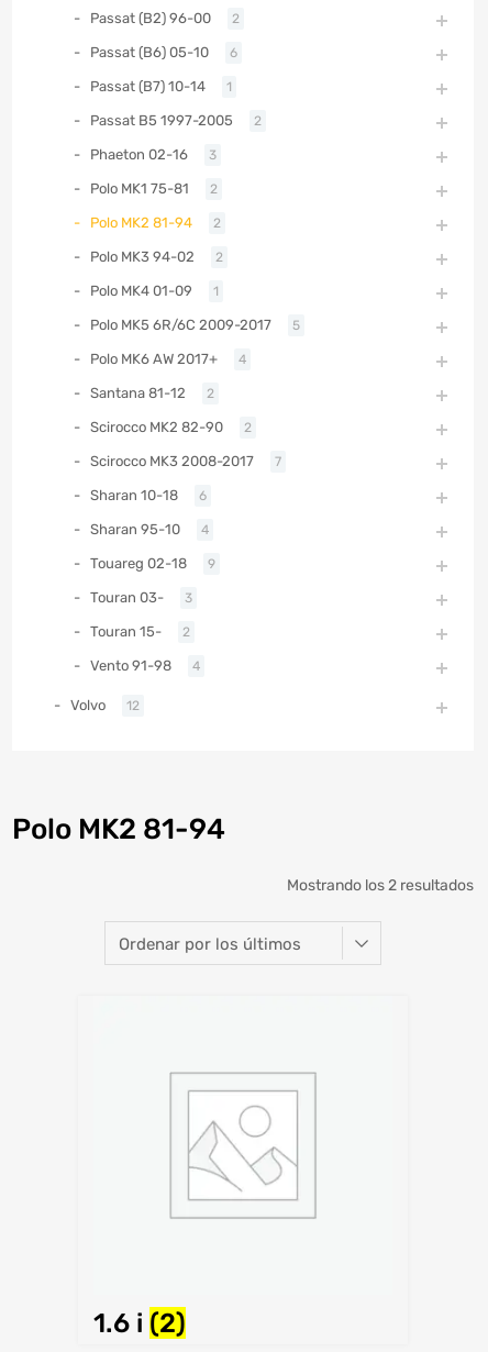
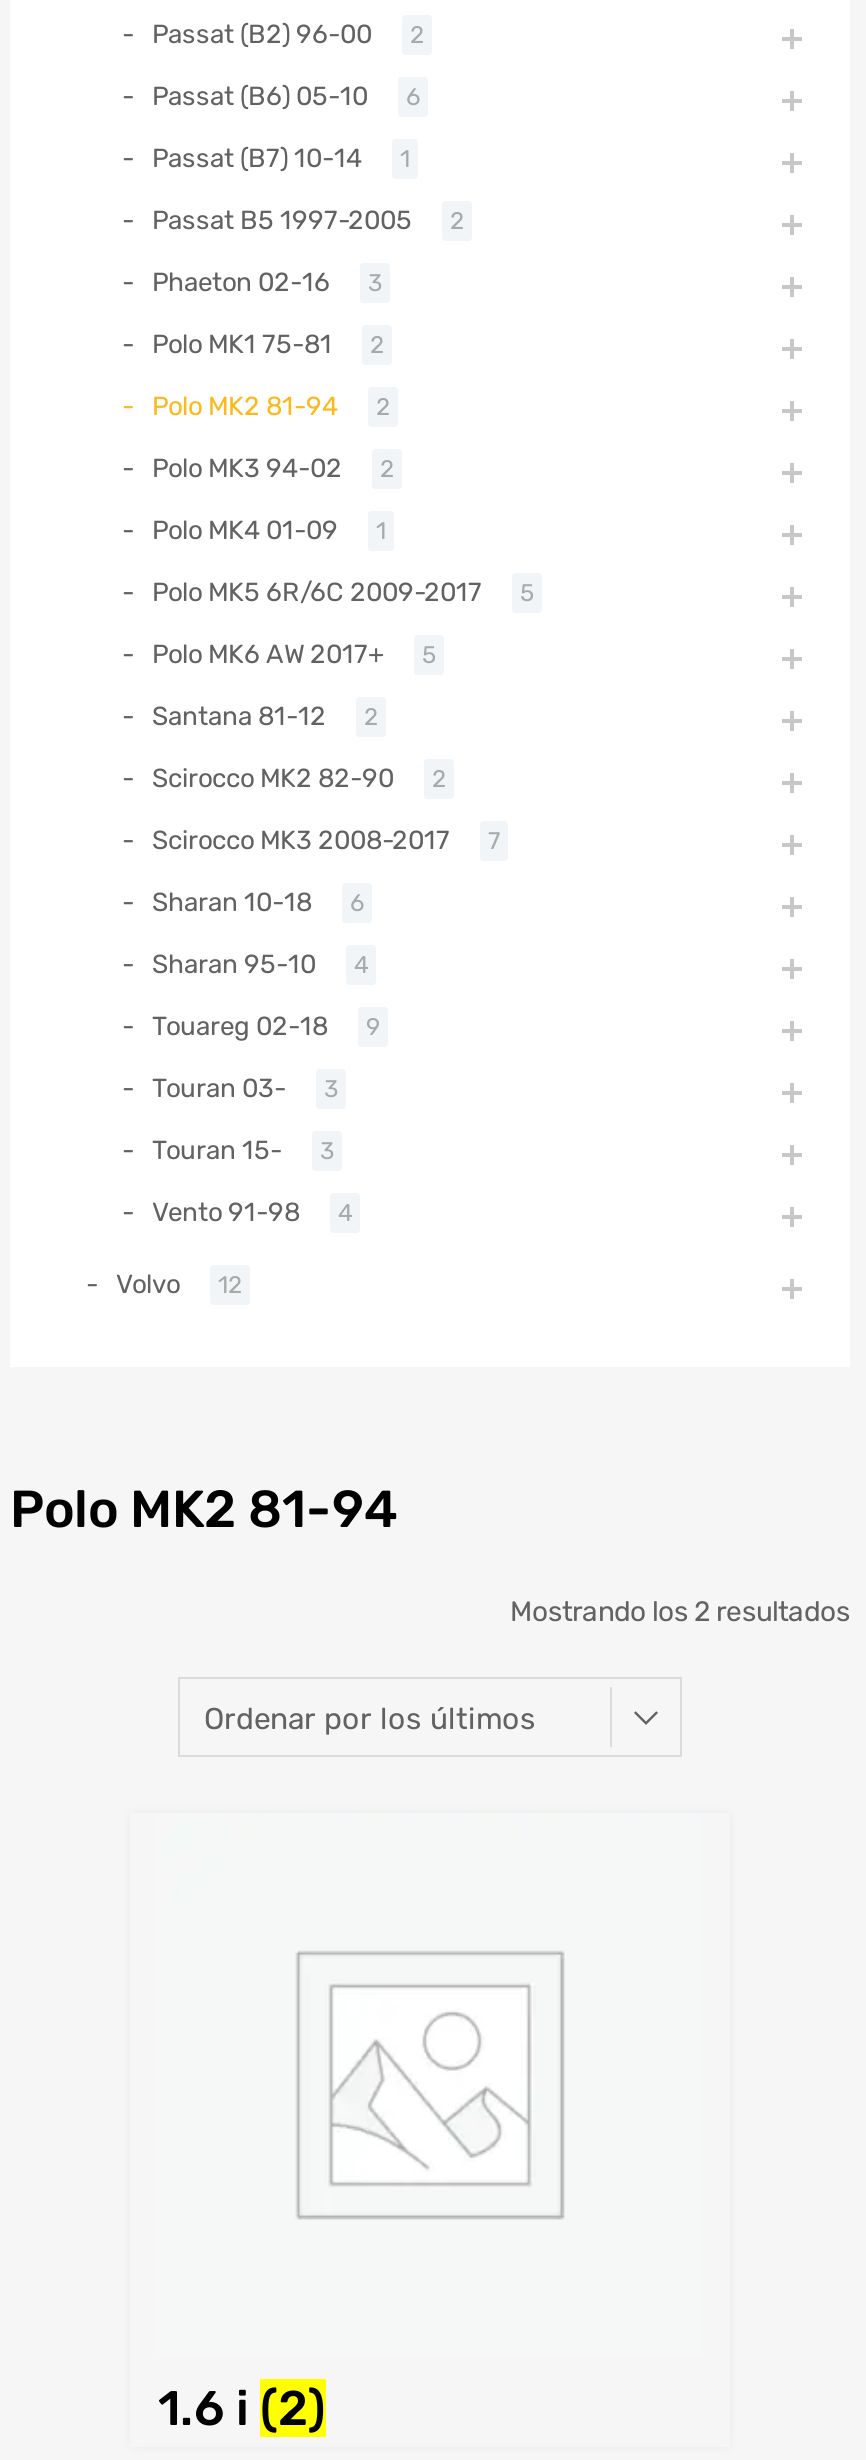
[90,351,246,367] Polo MK6 AW 2017+ 4 -> [152,639,436,669] Polo MK6 AW 2017+ 5
[90,623,190,640] Touran 15- 2 -> [152,1135,334,1165] Touran 15- 3

